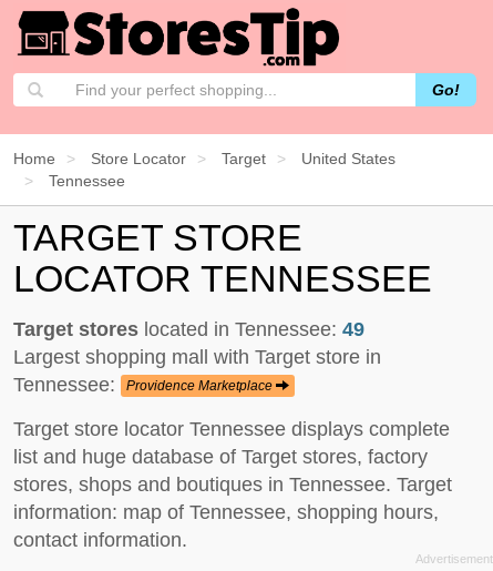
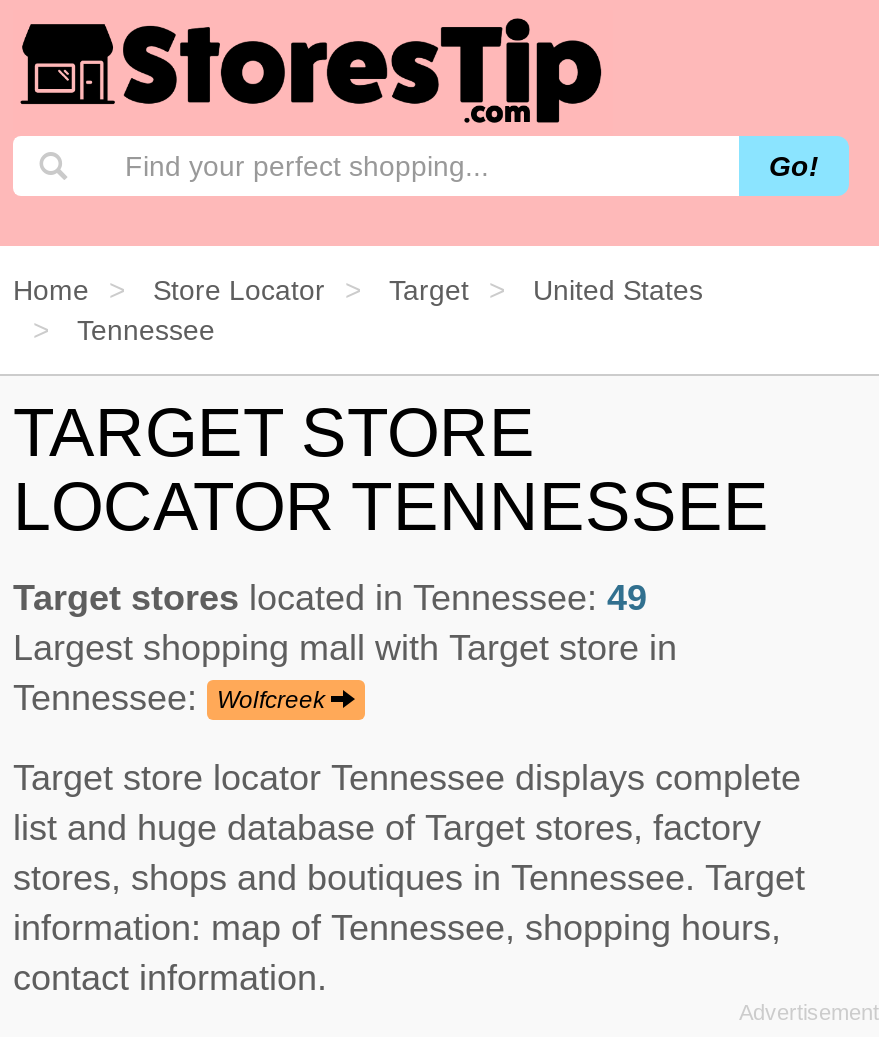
[13,373,276,396] Tennessee: Providence Marketplace -> [13,678,331,718] Tennessee: Wolfcreek

